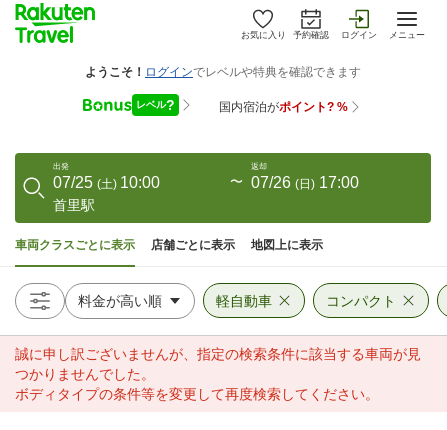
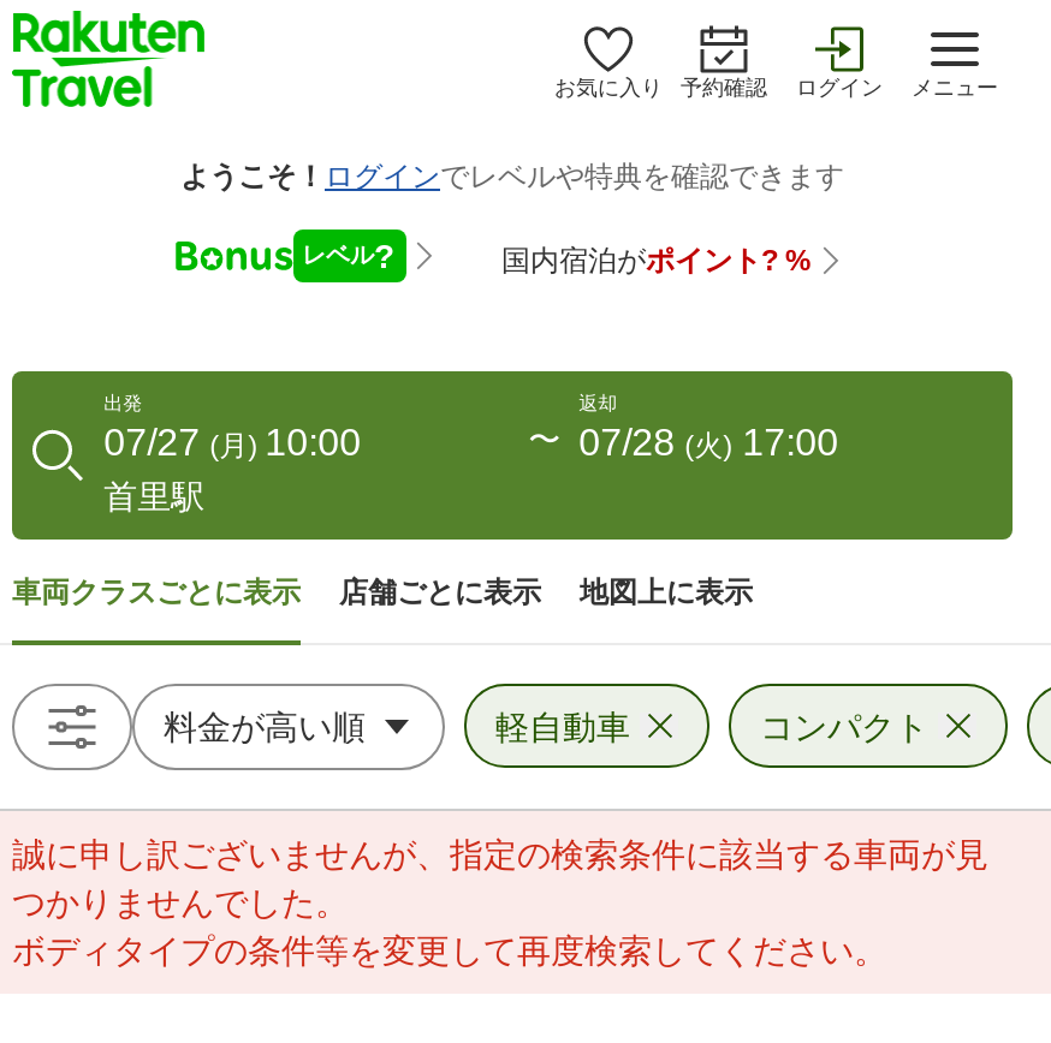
[53,174,160,191] 07/25 (土) 10:00 -> [104,422,361,463] 07/27 (月) 10:00
[251,174,359,191] 07/26 (日) 17:00 -> [579,422,838,463] 07/28 (火) 17:00

